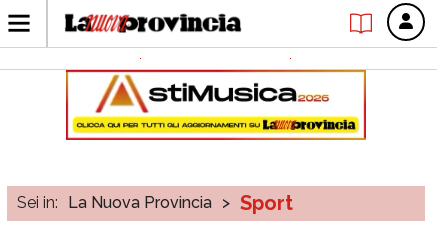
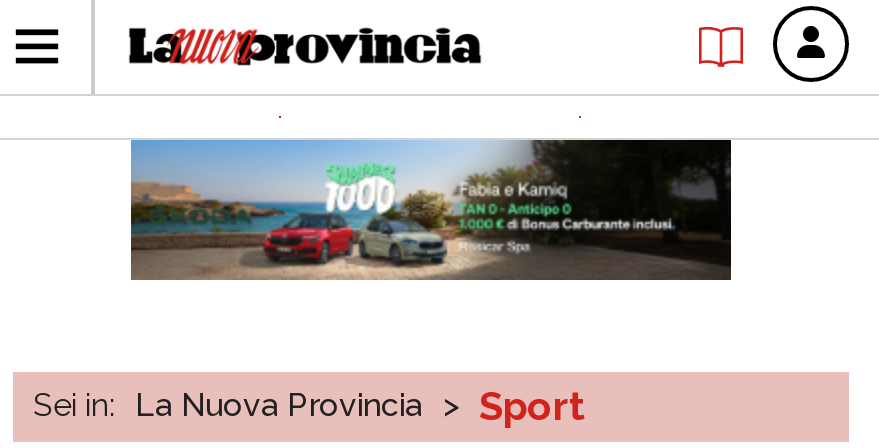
[65,69,367,141] [image] -> [129,138,733,282] [image]

